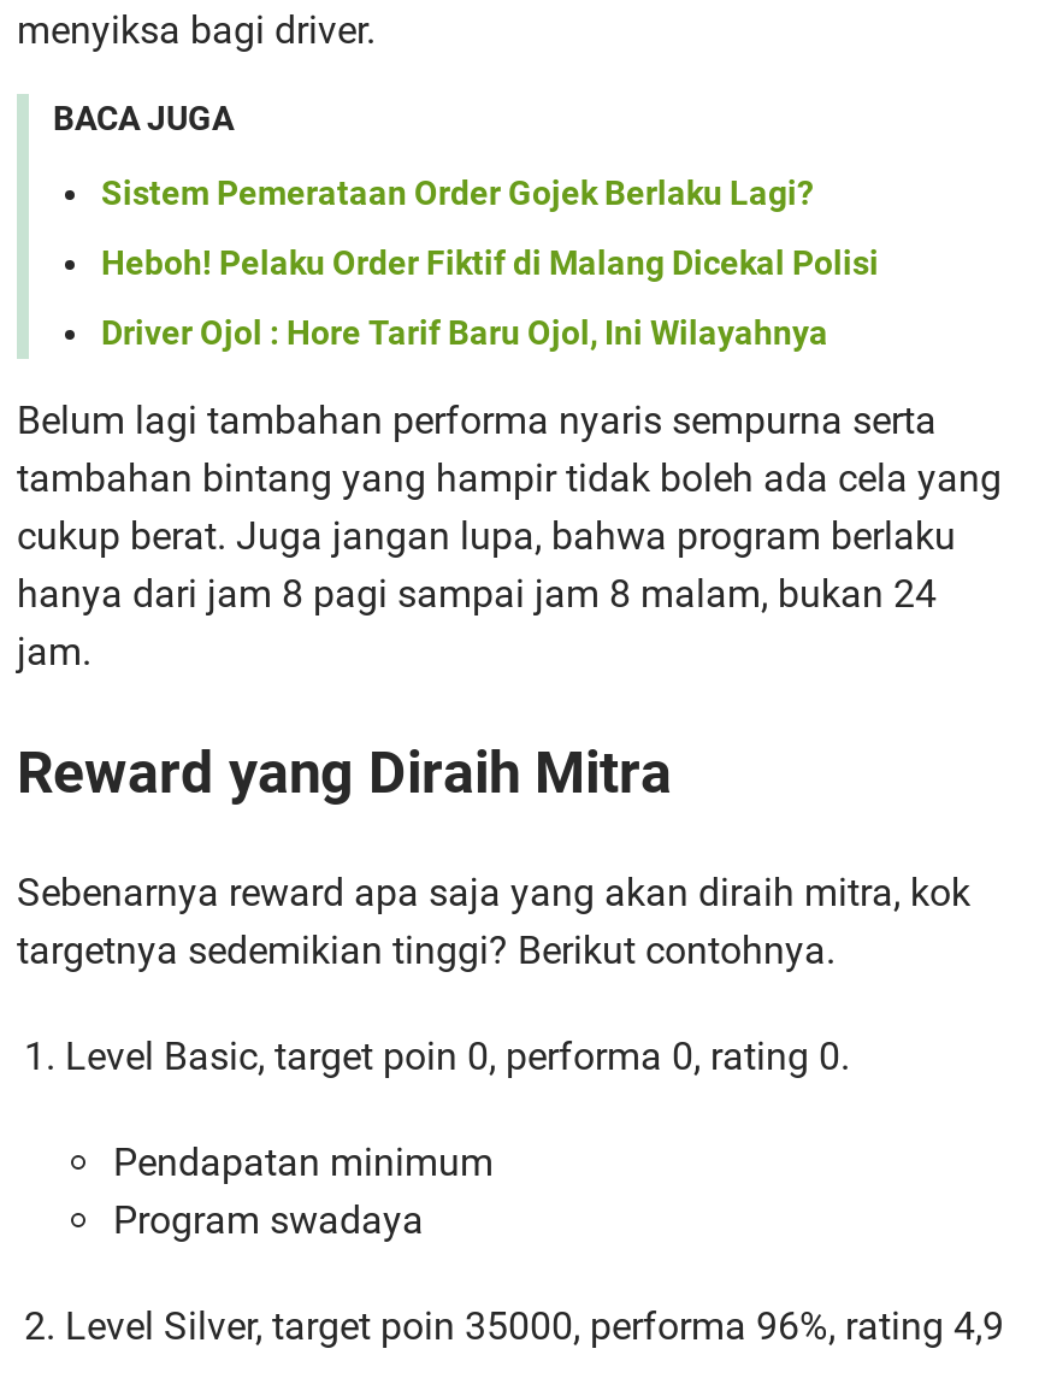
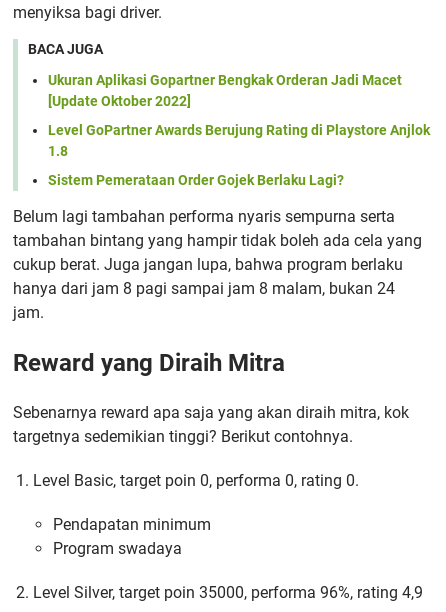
none -> [48,72,430,159] Ukuran Aplikasi Gopartner Bengkak Orderan Jadi Macet | [Update Oktober 2022] | Level GoPartner Awards Berujung Rating di Playstore Anjlok | 1.8
moved [101,172,814,211] -> [48,172,344,188]: Sistem Pemerataan Order Gojek Berlaku Lagi?
[101,242,879,351] Heboh! Pelaku Order Fiktif di Malang Dicekal Polisi | Driver Ojol : Hore Tarif Baru Ojol, Ini Wilayahnya -> none

